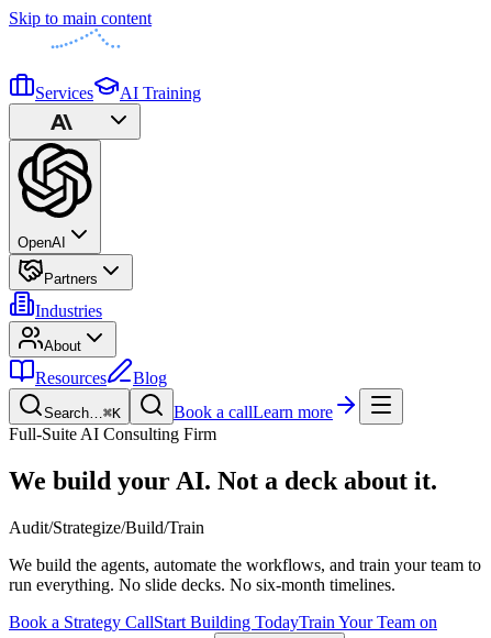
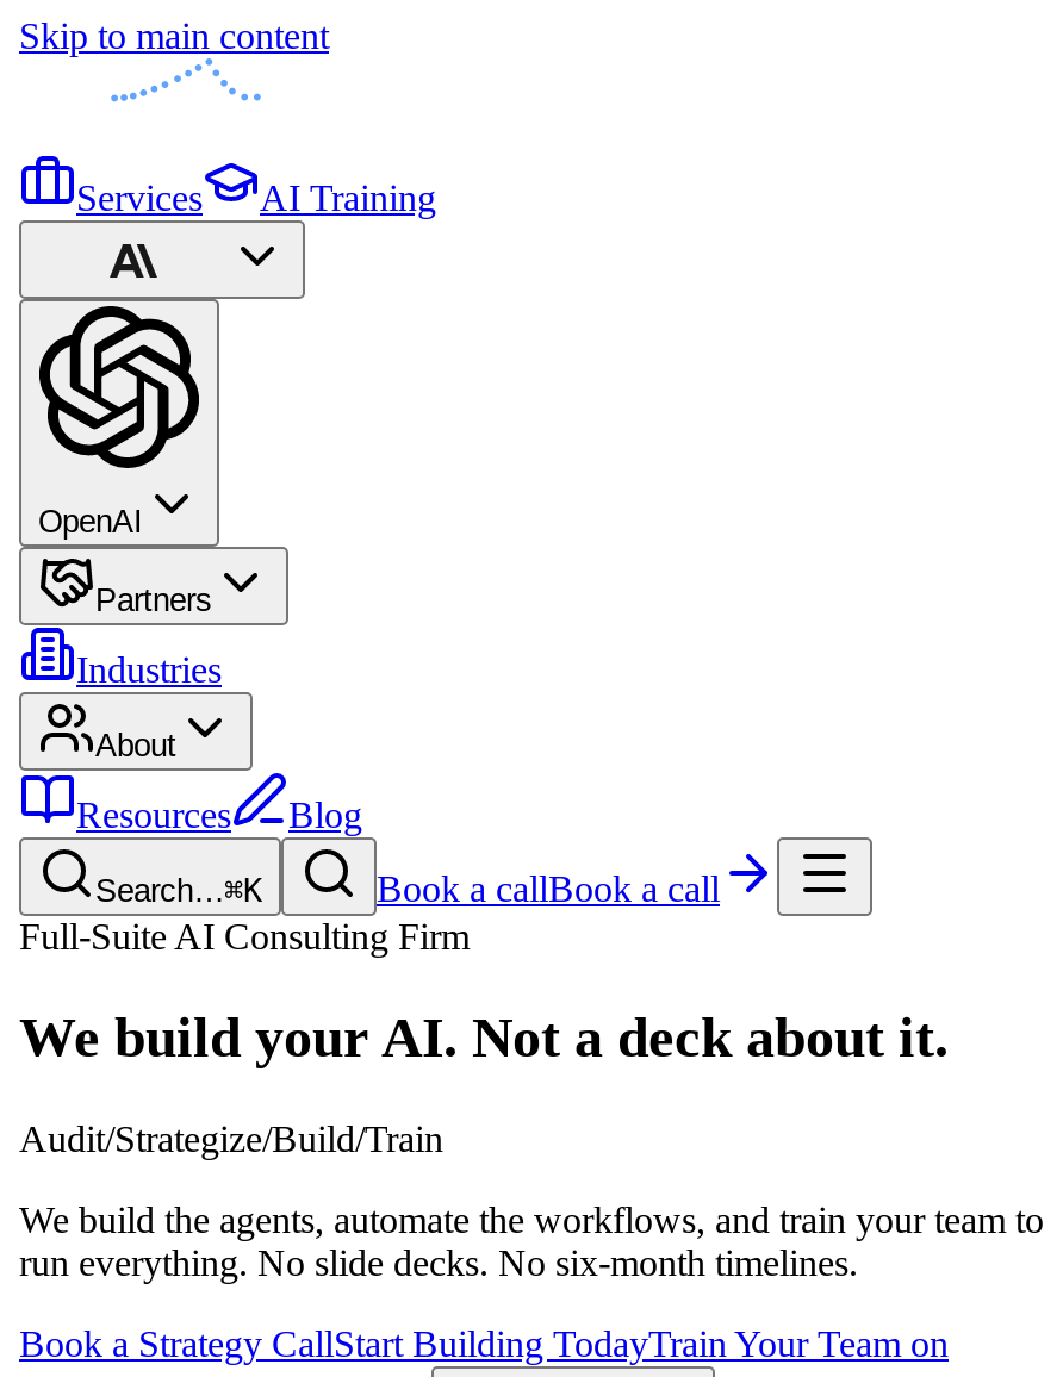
[174,403,333,421] Book a callLearn more -> [377,868,720,909] Book a callBook a call

